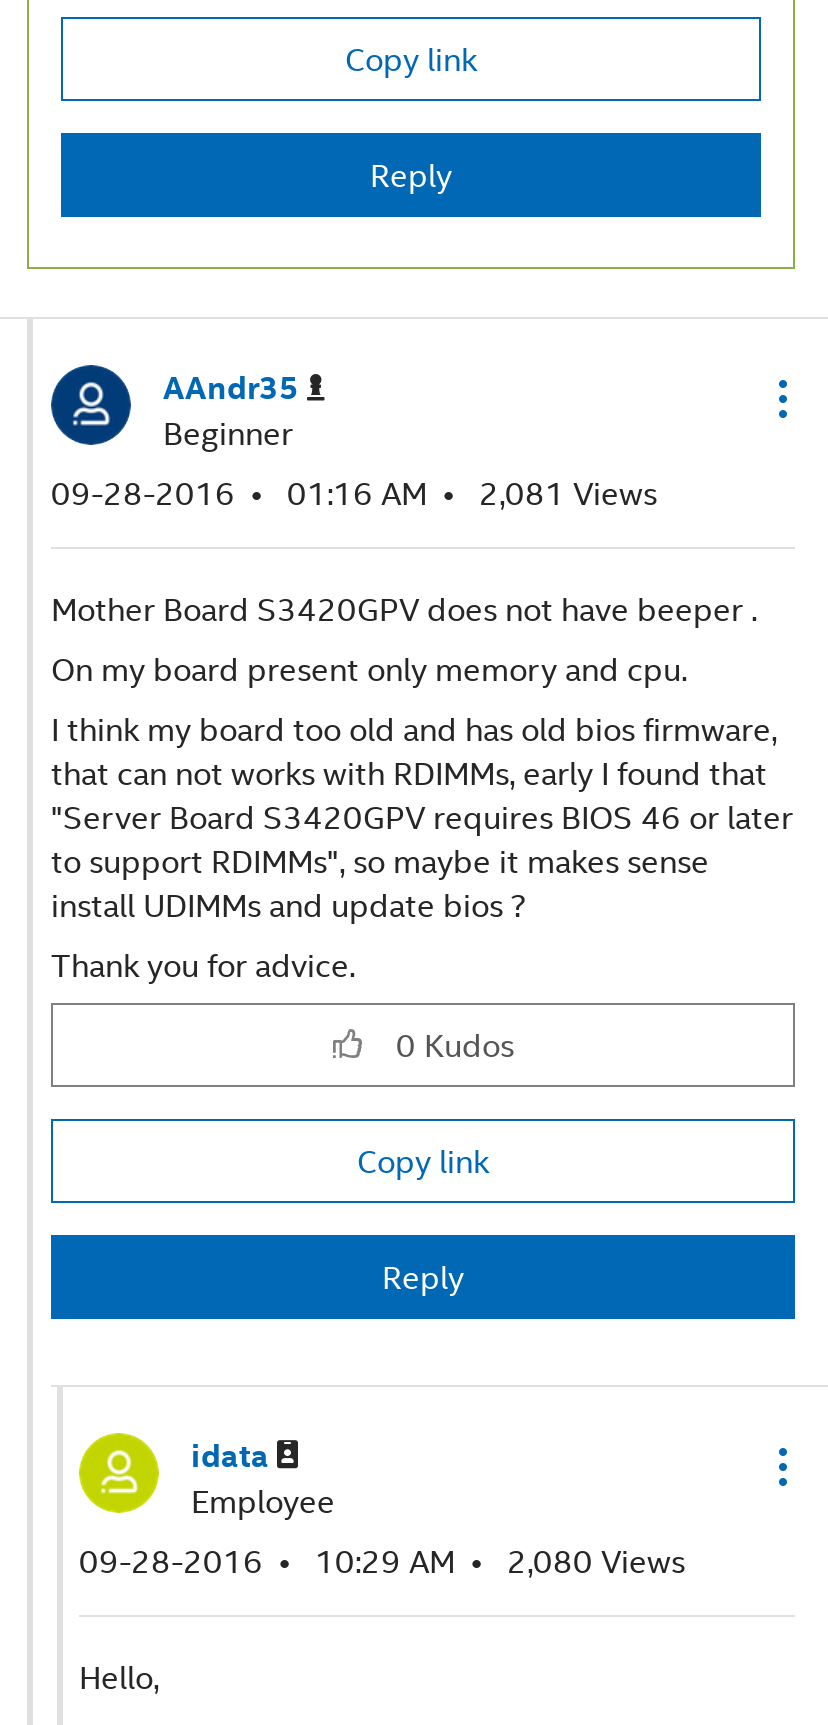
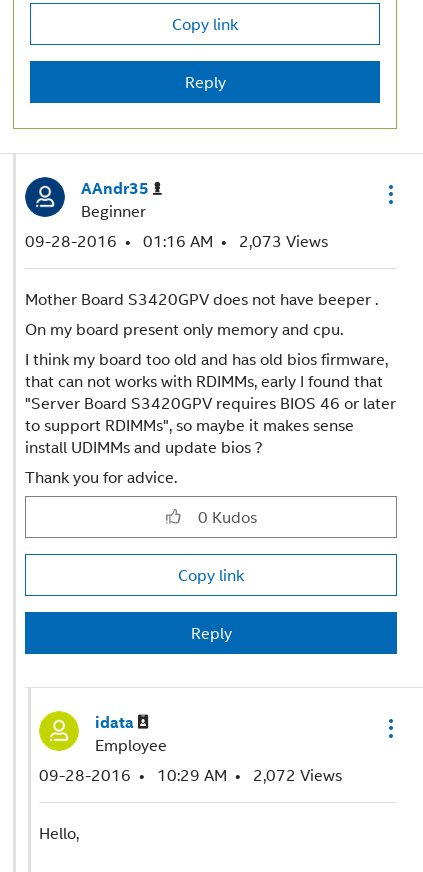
[51,469,657,515] 09-28-2016 01:16 AM 2,081 Views -> [25,229,328,252] 09-28-2016 01:16 AM 2,073 Views
[79,1537,685,1583] 09-28-2016 10:29 AM 2,080 Views -> [39,763,342,786] 09-28-2016 10:29 AM 2,072 Views

